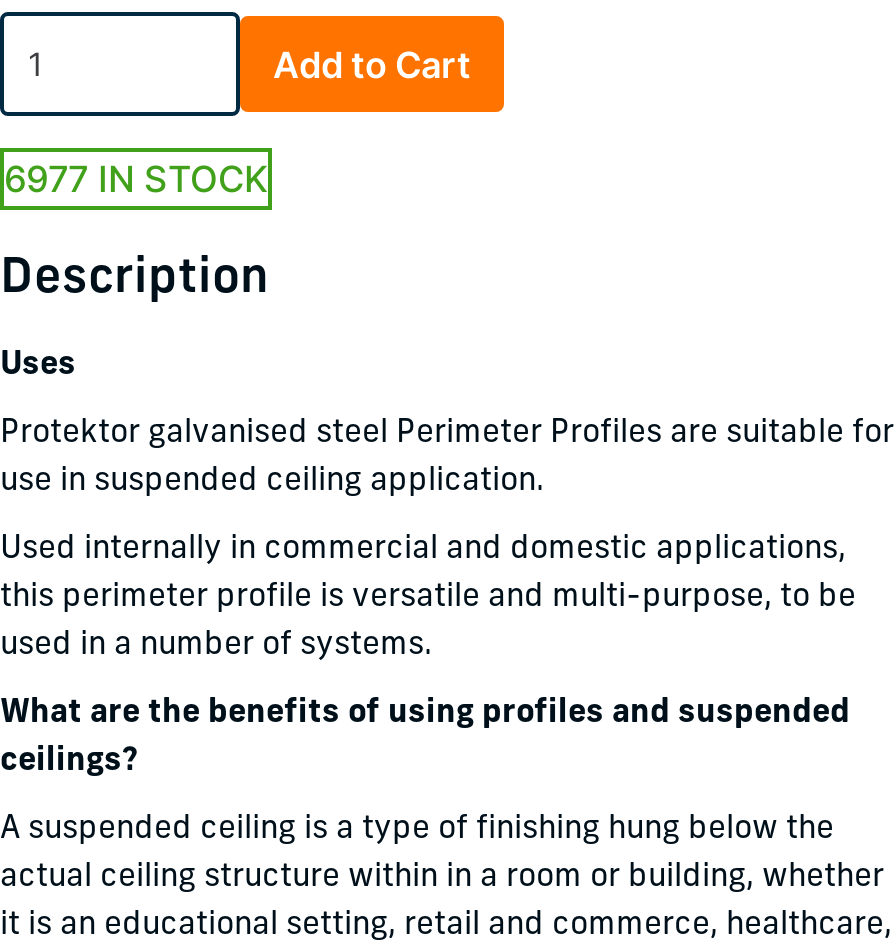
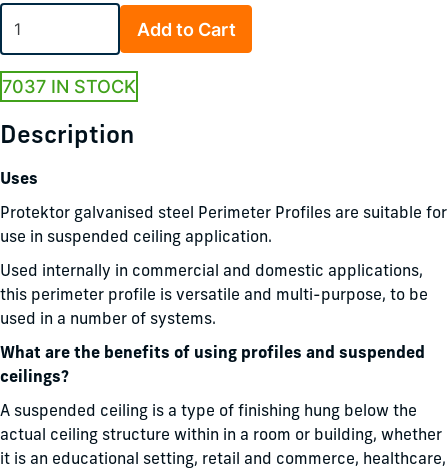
[4,153,268,205] 6977 IN STOCK -> [2,73,136,99] 7037 IN STOCK

